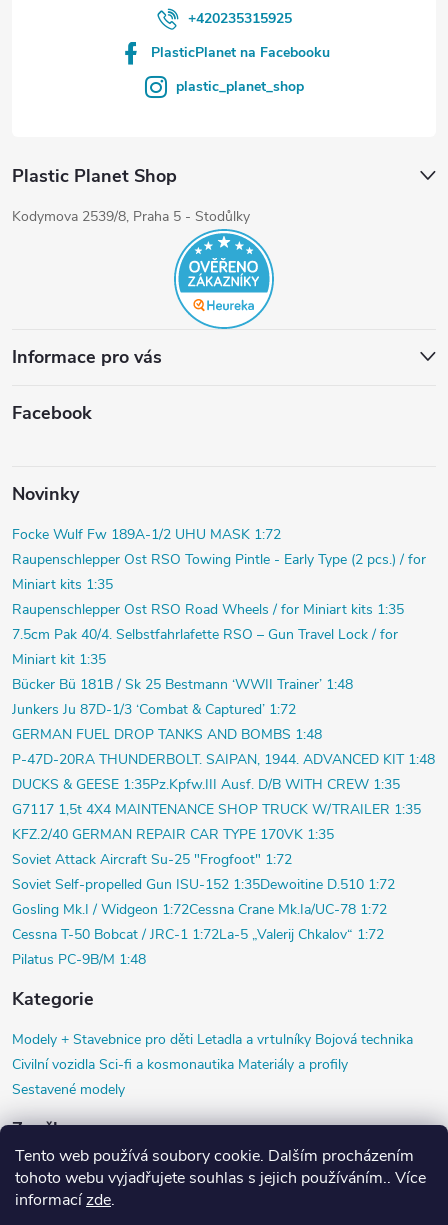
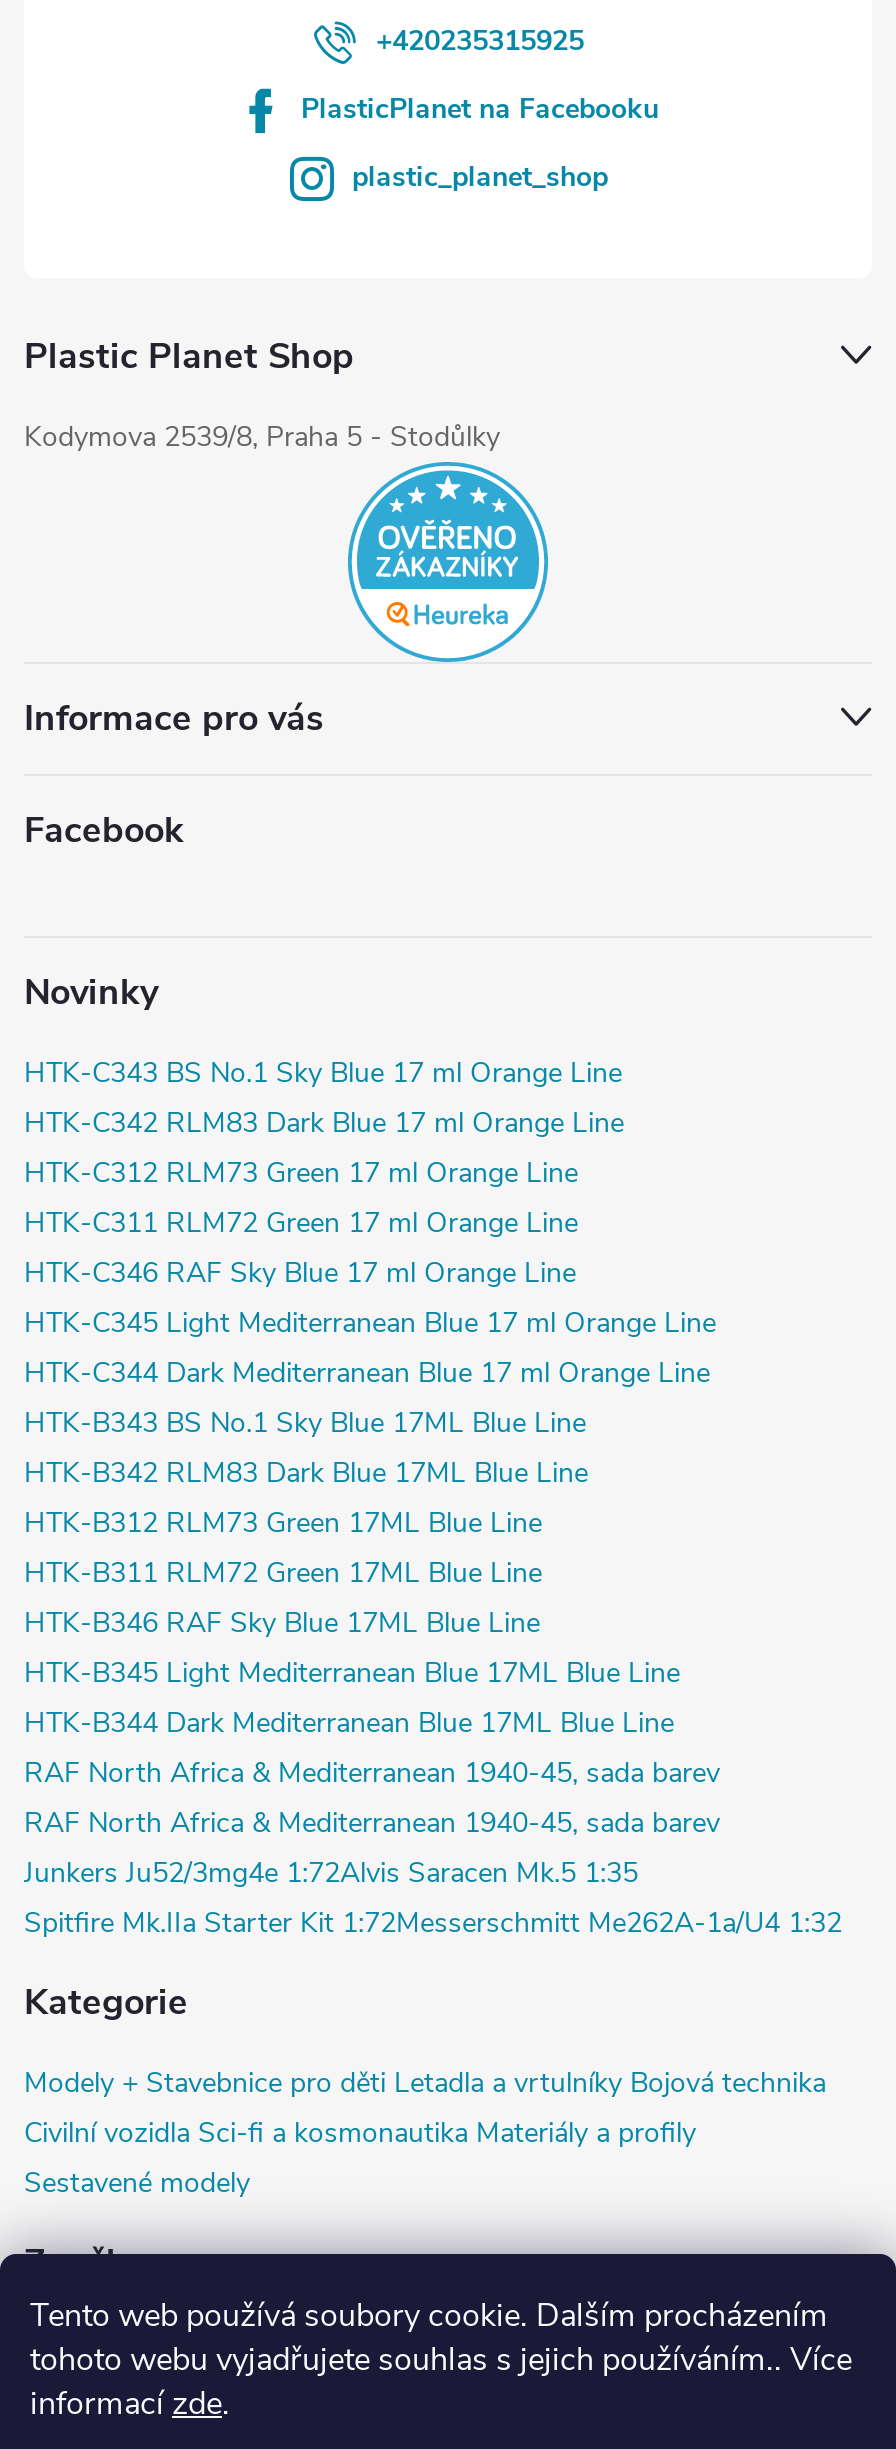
[12,525,435,969] Focke Wulf Fw 189A-1/2 UHU MASK 1:72 | Raupenschlepper Ost RSO Towing Pintle - Early Type (2 pcs.) / for | Miniart kits 1:35 | Raupenschlepper Ost RSO Road Wheels / for Miniart kits 1:35 | 7.5cm Pak 40/4. Selbstfahrlafette RSO – Gun Travel Lock / for | Miniart kit 1:35 | Bücker Bü 181B / Sk 25 Bestmann ‘WWII Trainer’ 1:48 | Junkers Ju 87D-1/3 ‘Combat & Captured’ 1:72 | GERMAN FUEL DROP TANKS AND BOMBS 1:48 | P-47D-20RA THUNDERBOLT. SAIPAN, 1944. ADVANCED KIT 1:48 | DUCKS & GEESE 1:35Pz.Kpfw.III Ausf. D/B WITH CREW 1:35 | G7117 1,5t 4X4 MAINTENANCE SHOP TRUCK W/TRAILER 1:35 | KFZ.2/40 GERMAN REPAIR CAR TYPE 170VK 1:35 | Soviet Attack Aircraft Su-25 "Frogfoot" 1:72 | Soviet Self-propelled Gun ISU-152 1:35Dewoitine D.510 1:72 | Gosling Mk.I / Widgeon 1:72Cessna Crane Mk.Ia/UC-78 1:72 | Cessna T-50 Bobcat / JRC-1 1:72La-5 „Valerij Chkalov“ 1:72 | Pilatus PC-9B/M 1:48 -> [24,1054,842,1942] HTK-C343 BS No.1 Sky Blue 17 ml Orange Line | HTK-C342 RLM83 Dark Blue 17 ml Orange Line | HTK-C312 RLM73 Green 17 ml Orange Line | HTK-C311 RLM72 Green 17 ml Orange Line | HTK-C346 RAF Sky Blue 17 ml Orange Line | HTK-C345 Light Mediterranean Blue 17 ml Orange Line | HTK-C344 Dark Mediterranean Blue 17 ml Orange Line | HTK-B343 BS No.1 Sky Blue 17ML Blue Line | HTK-B342 RLM83 Dark Blue 17ML Blue Line | HTK-B312 RLM73 Green 17ML Blue Line | HTK-B311 RLM72 Green 17ML Blue Line | HTK-B346 RAF Sky Blue 17ML Blue Line | HTK-B345 Light Mediterranean Blue 17ML Blue Line | HTK-B344 Dark Mediterranean Blue 17ML Blue Line | RAF North Africa & Mediterranean 1940-45, sada barev | RAF North Africa & Mediterranean 1940-45, sada barev | Junkers Ju52/3mg4e 1:72Alvis Saracen Mk.5 1:35 | Spitfire Mk.IIa Starter Kit 1:72Messerschmitt Me262A-1a/U4 1:32

